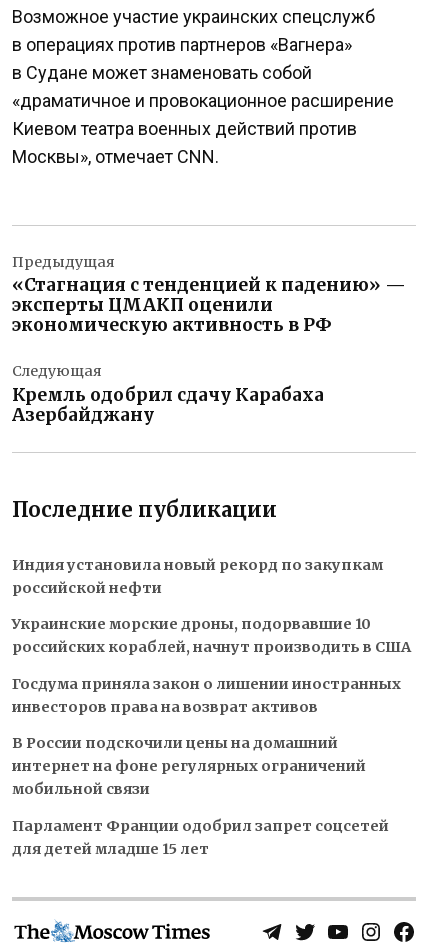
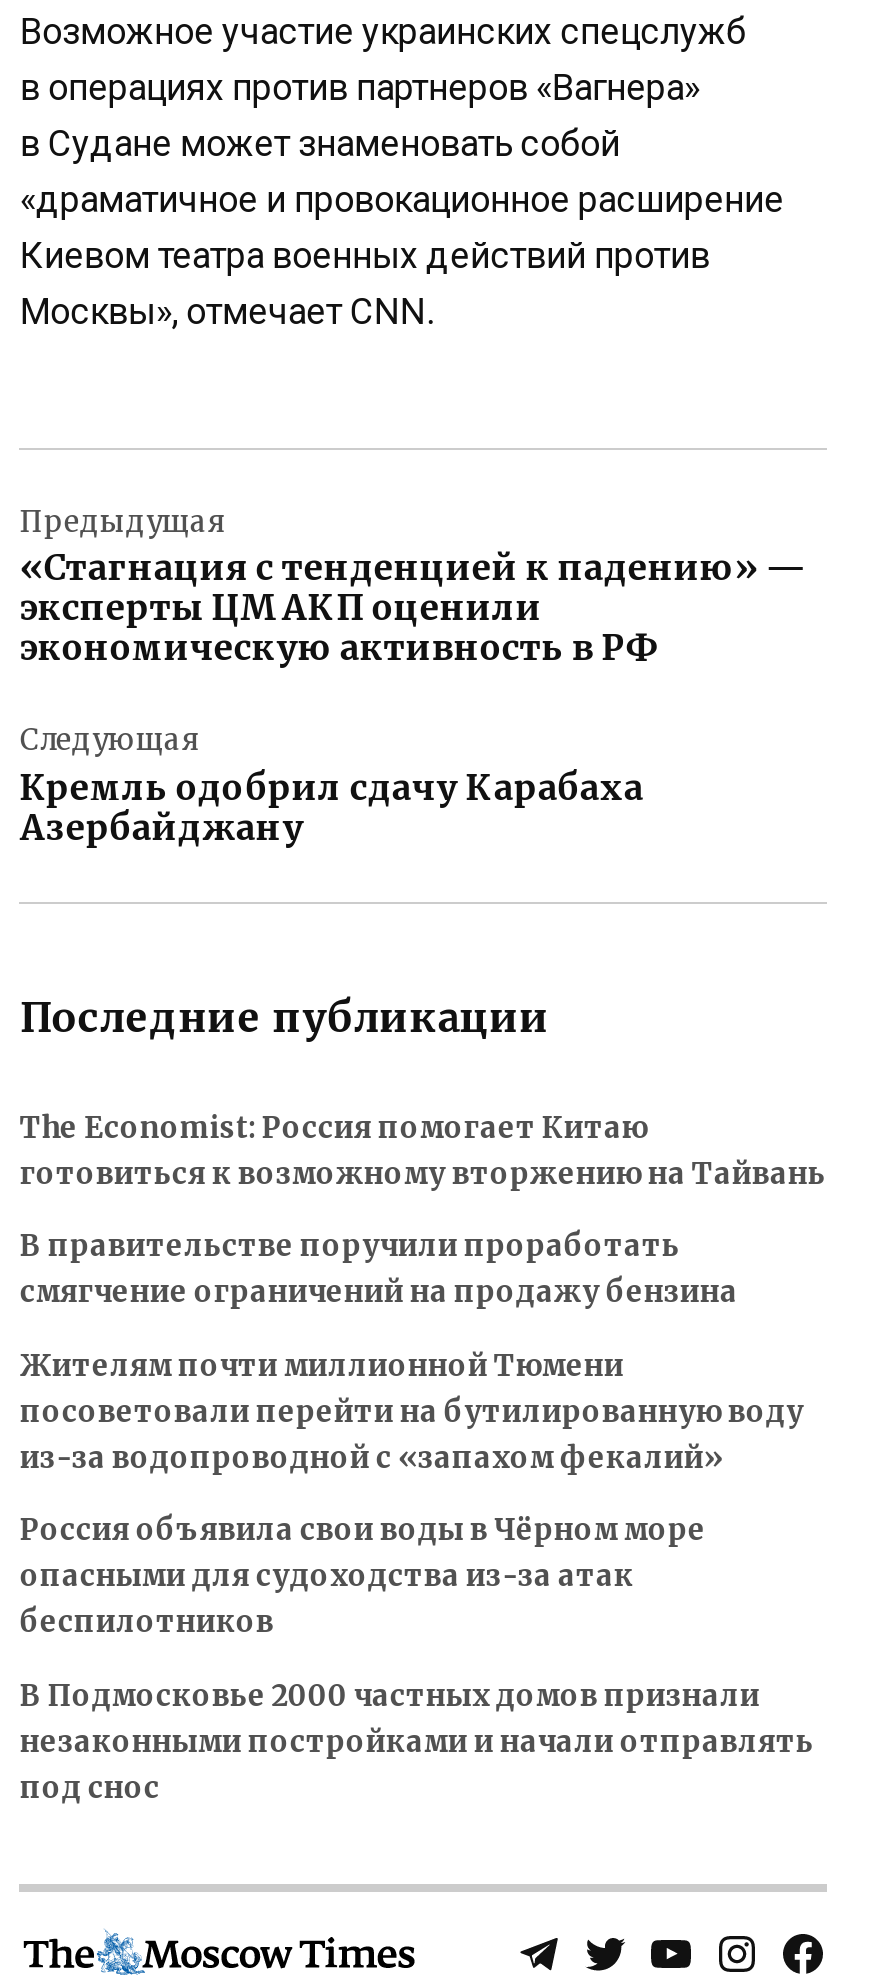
[12,555,383,596] Индия установила новый рекорд по закупкам | российской нефти -> [20,1109,826,1191] The Economist: Россия помогает Китаю | готовиться к возможному вторжению на Тайвань
[12,615,411,656] Украинские морские дроны, подорвавшие 10 | российских кораблей, начнут производить в США -> [20,1228,738,1310] В правительстве поручили проработать | смягчение ограничений на продажу бензина
[12,674,401,715] Госдума приняла закон о лишении иностранных | инвесторов права на возврат активов -> [20,1347,804,1475] Жителям почти миллионной Тюмени | посоветовали перейти на бутилированную воду | из-за водопроводной с «запахом фекалий»
[12,734,366,798] В России подскочили цены на домашний | интернет на фоне регулярных ограничений | мобильной связи -> [20,1512,706,1640] Россия объявила свои воды в Чёрном море | опасными для судоходства из-за атак | беспилотников
[12,816,389,857] Парламент Франции одобрил запрет соцсетей | для детей младше 15 лет -> [20,1677,814,1805] В Подмосковье 2000 частных домов признали | незаконными постройками и начали отправлять | под снос

